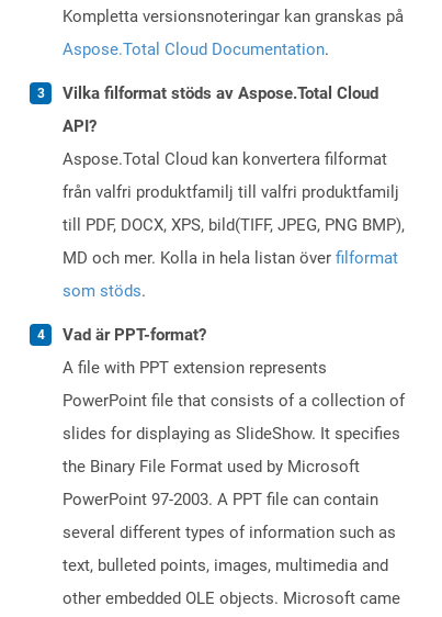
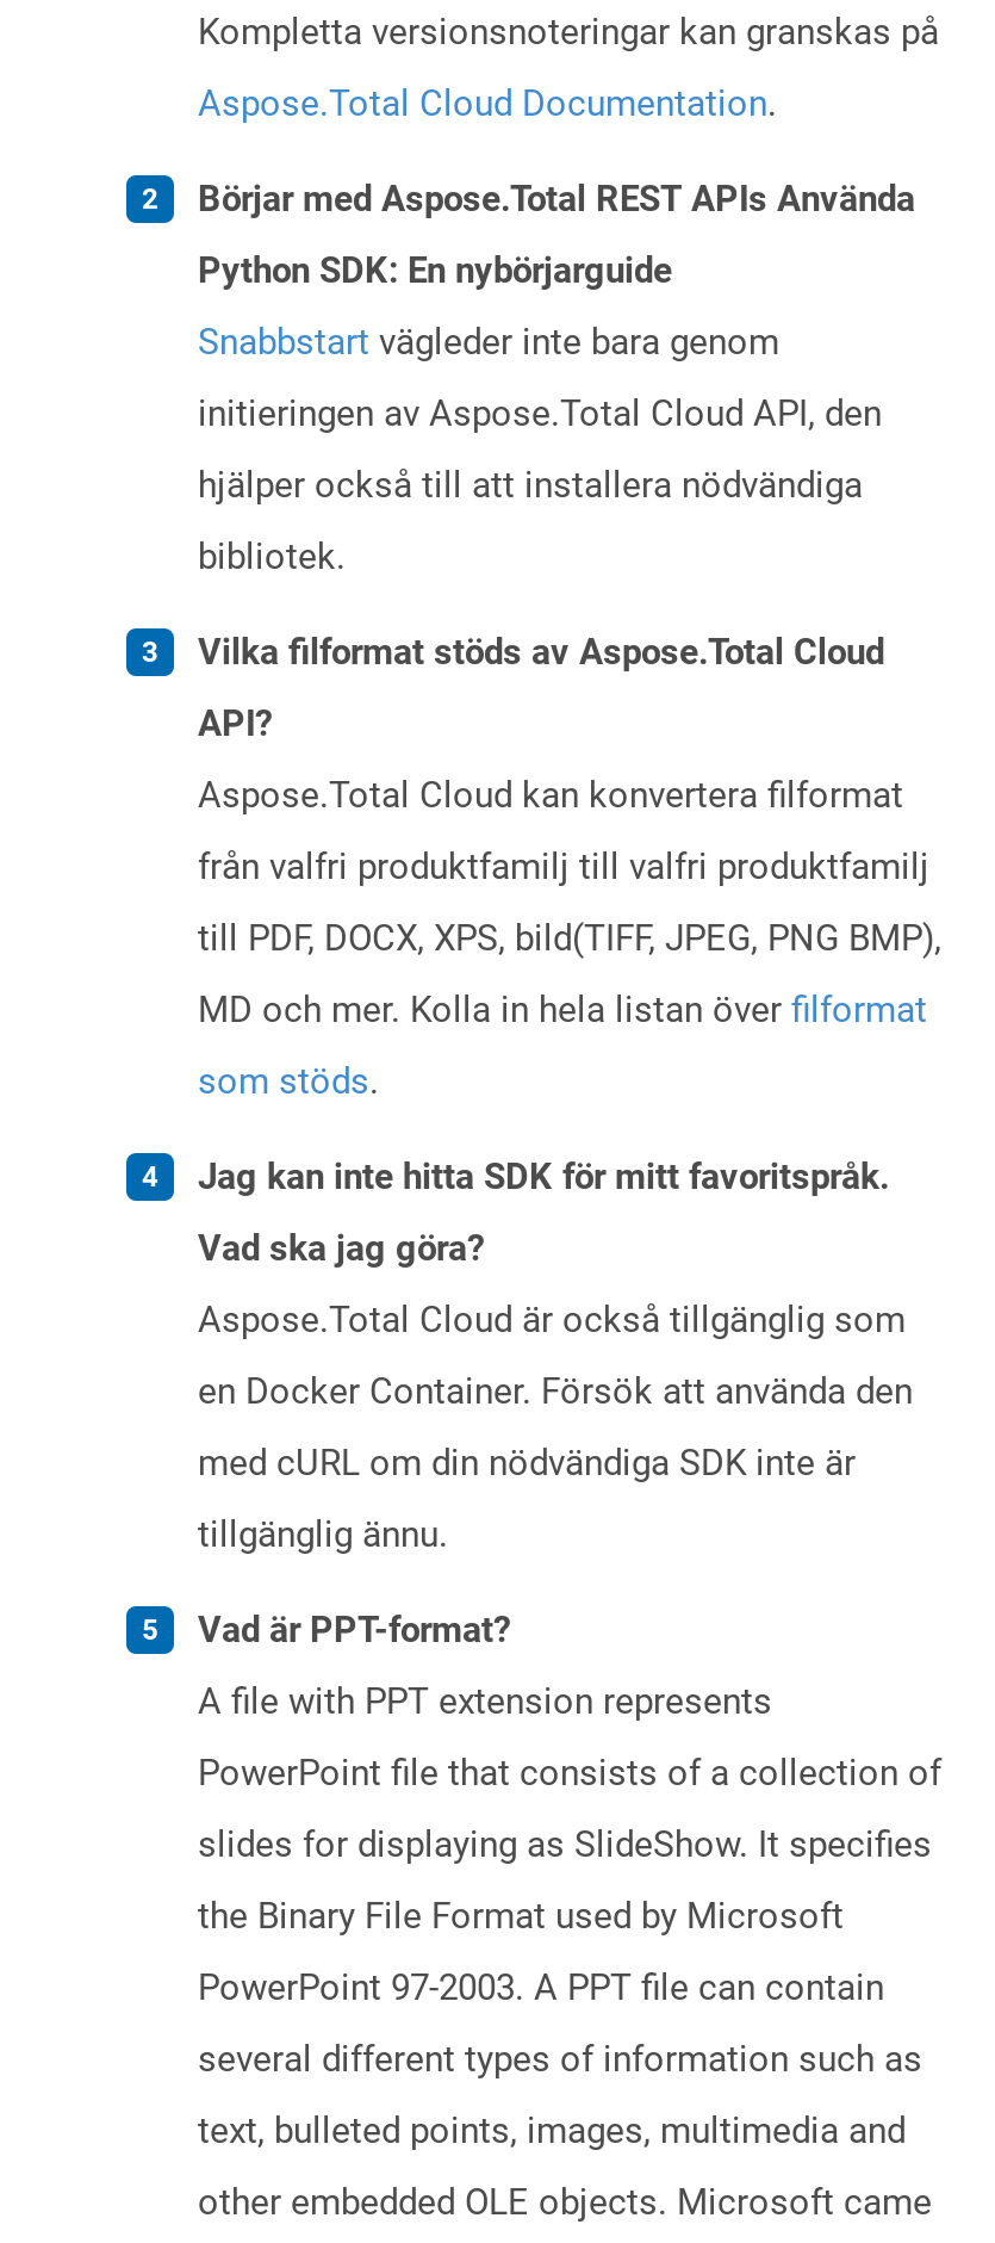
none -> [198,178,915,579] Börjar med Aspose.Total REST APIs Använda | Python SDK: En nybörjarguide | Snabbstart vägleder inte bara genom | initieringen av Aspose.Total Cloud API, den | hjälper också till att installera nödvändiga | bibliotek.
none -> [198,1156,913,1557] Jag kan inte hitta SDK för mitt favoritspråk. | Vad ska jag göra? | Aspose.Total Cloud är också tillgänglig som | en Docker Container. Försök att använda den | med cURL om din nödvändiga SDK inte är | tillgänglig ännu.

